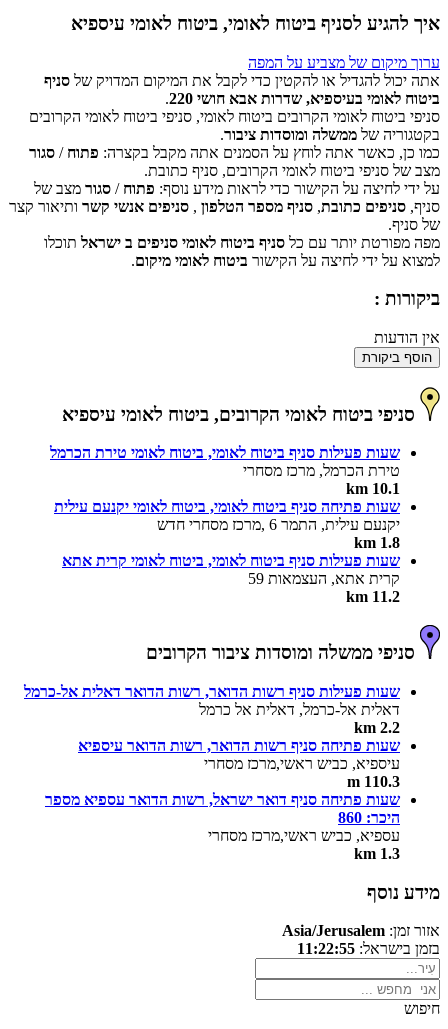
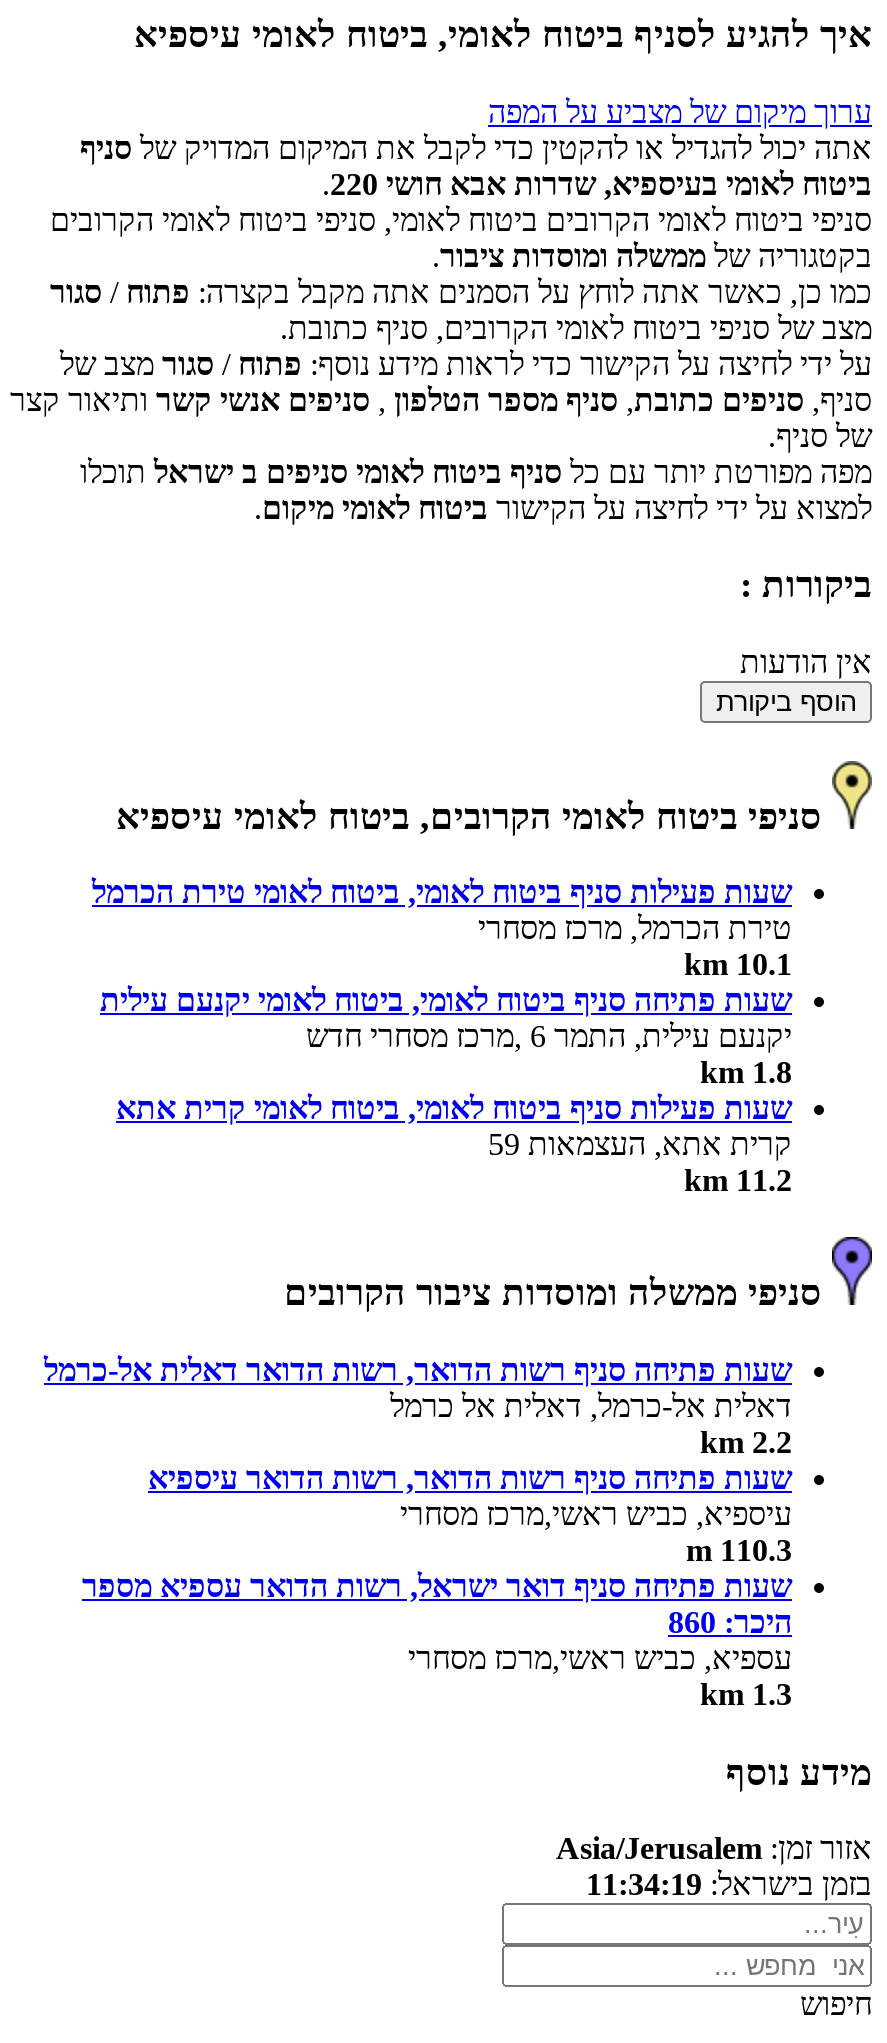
[24,683,400,700] שעות פעילות סניף רשות הדואר, רשות הדואר דאלית אל-כרמל -> [44,1353,792,1387] שעות פתיחה סניף רשות הדואר, רשות הדואר דאלית אל-כרמל
[297,940,440,957] בזמן בישראל: 11:22:55 -> [586,1868,872,1902] בזמן בישראל: 11:34:19

